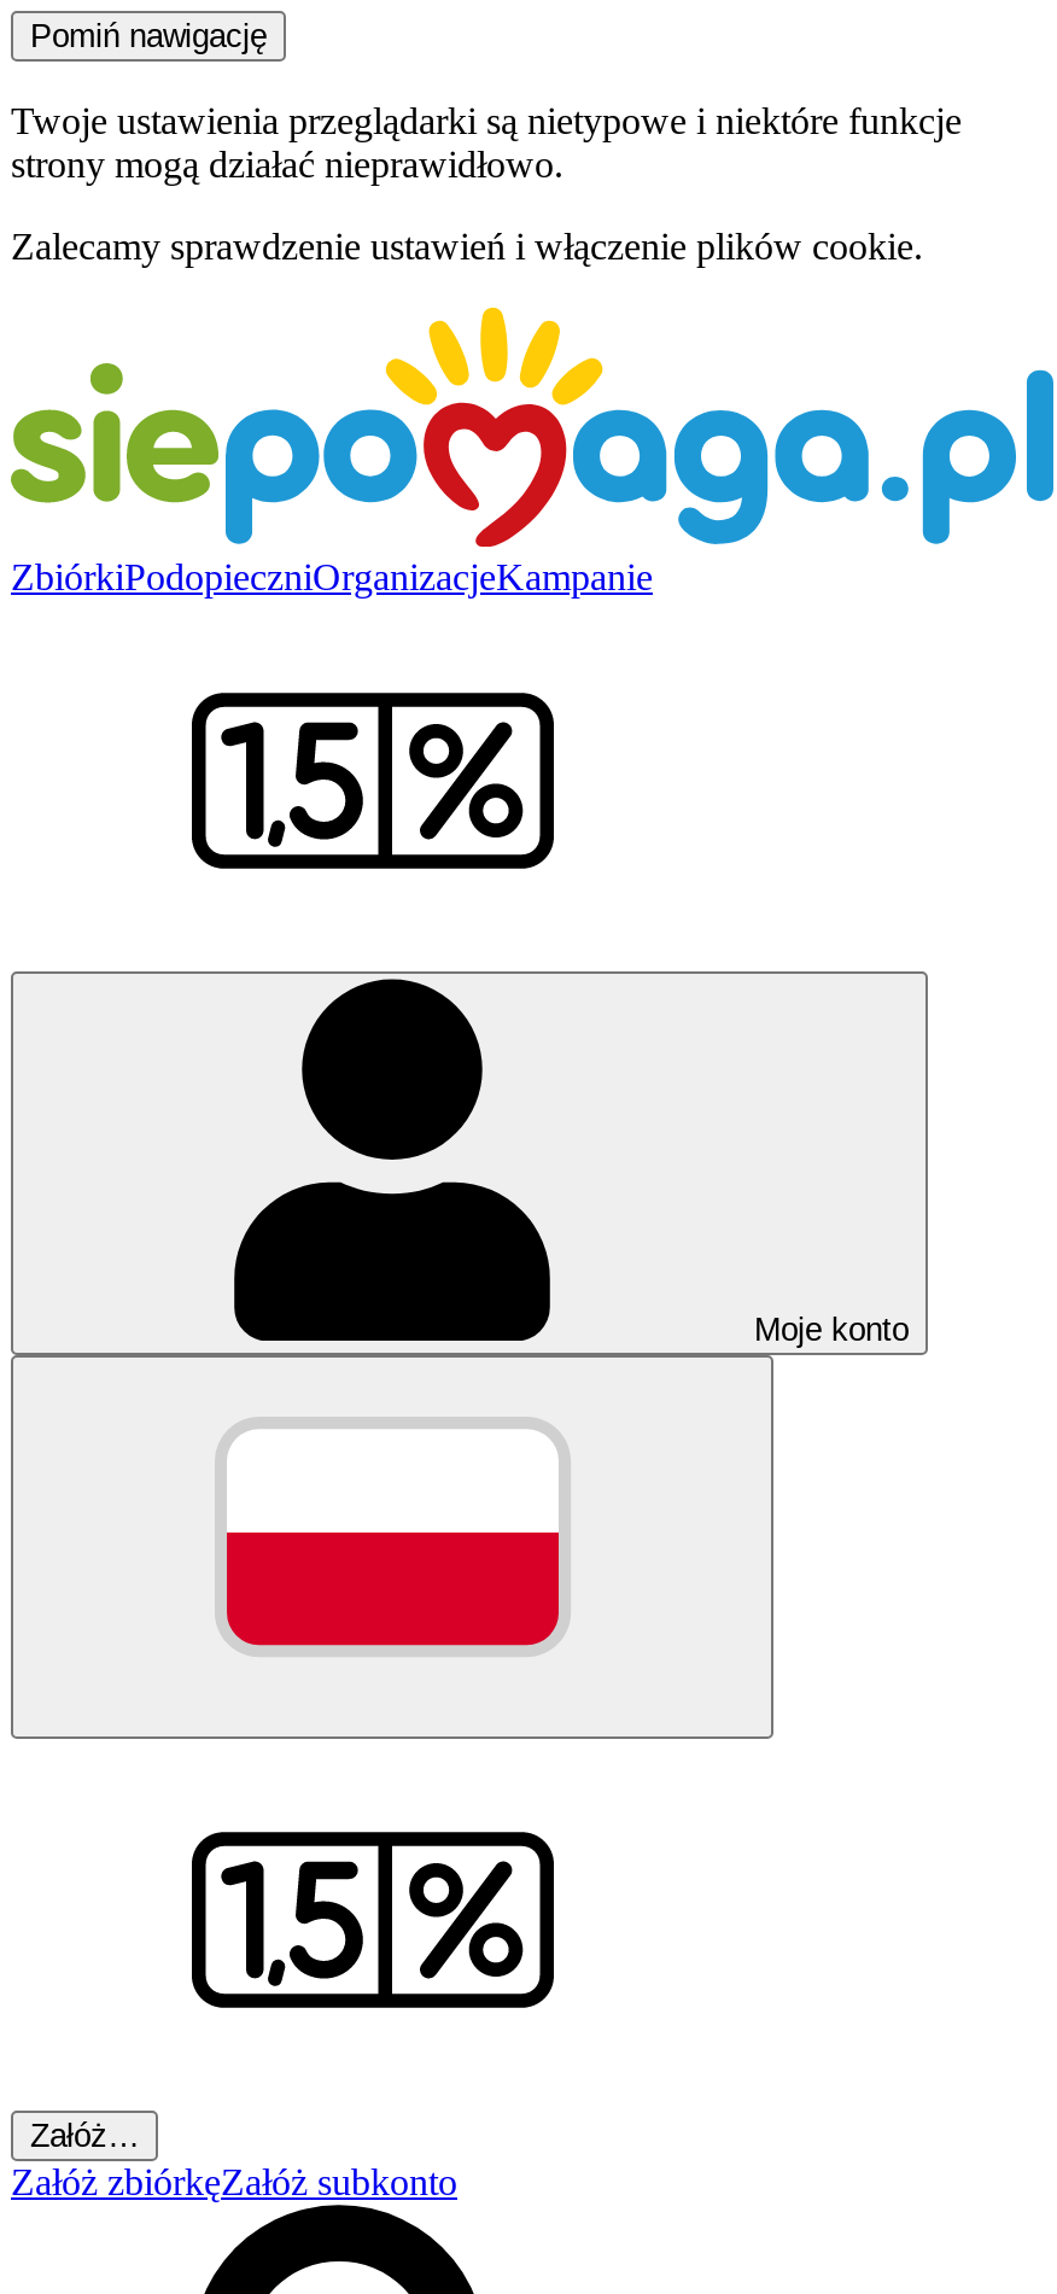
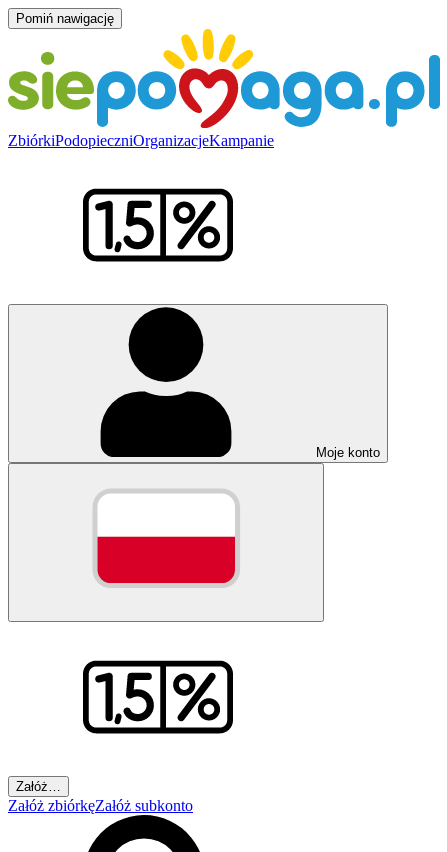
[11,100,962,267] Twoje ustawienia przeglądarki są nietypowe i niektóre funkcje | strony mogą działać nieprawidłowo. | Zalecamy sprawdzenie ustawień i włączenie plików cookie. -> none

